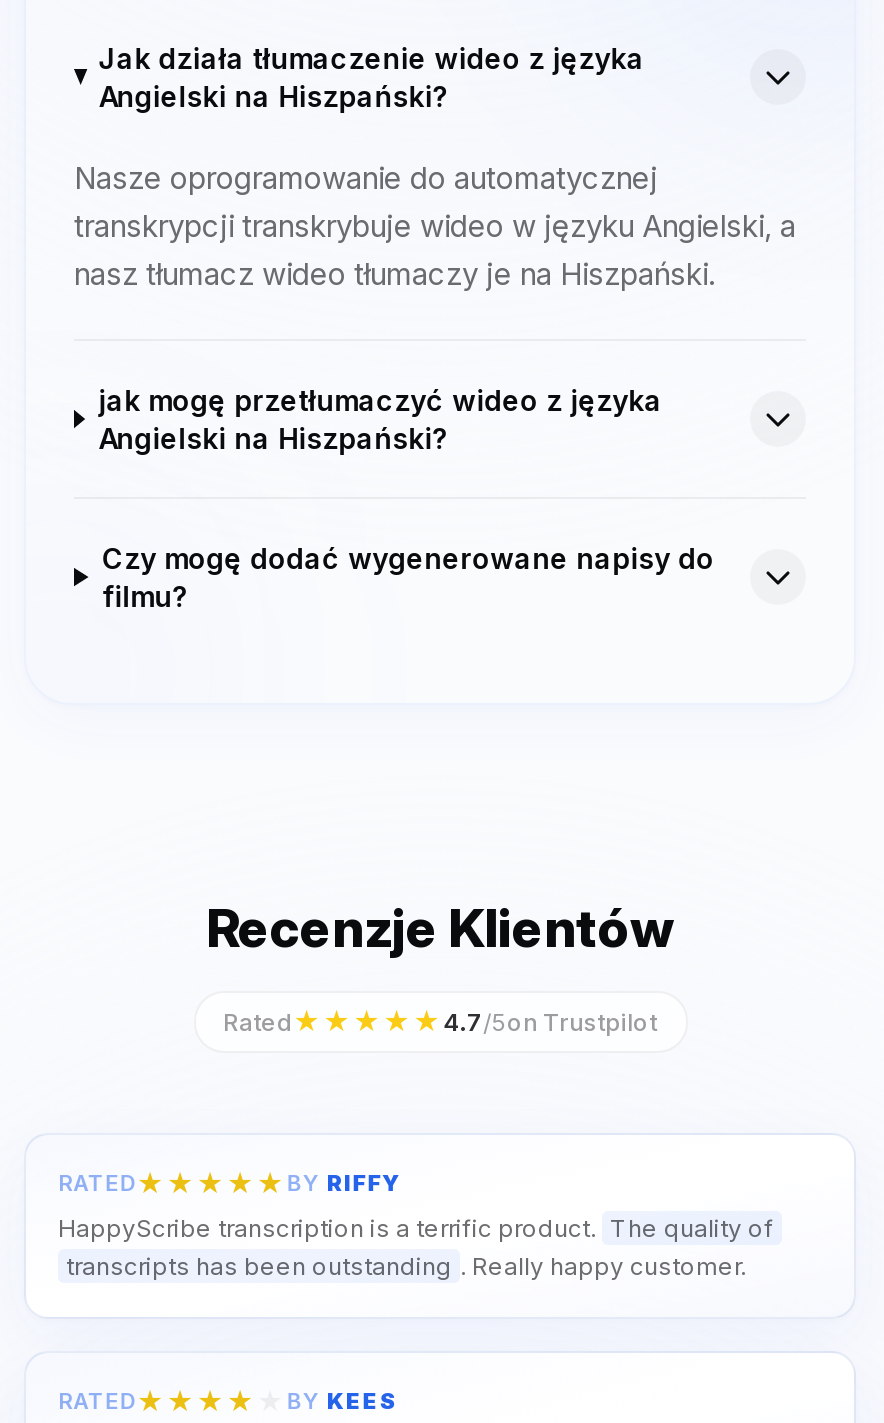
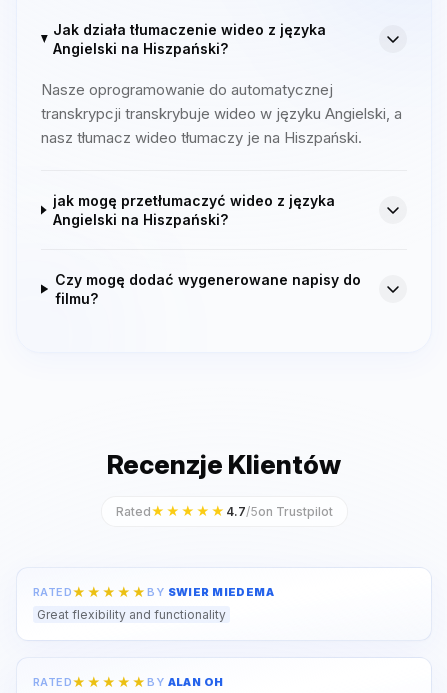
[286,1169,399,1197] BY RIFFY -> [147,585,274,599] BY SWIER MIEDEMA
[58,1213,774,1281] HappyScribe transcription is a terrific product. The quality of | transcripts has been outstanding . Really happy customer. -> [37,607,226,622] Great flexibility and functionality
[286,1387,397,1415] BY KEES -> [147,675,224,689] BY ALAN OH

